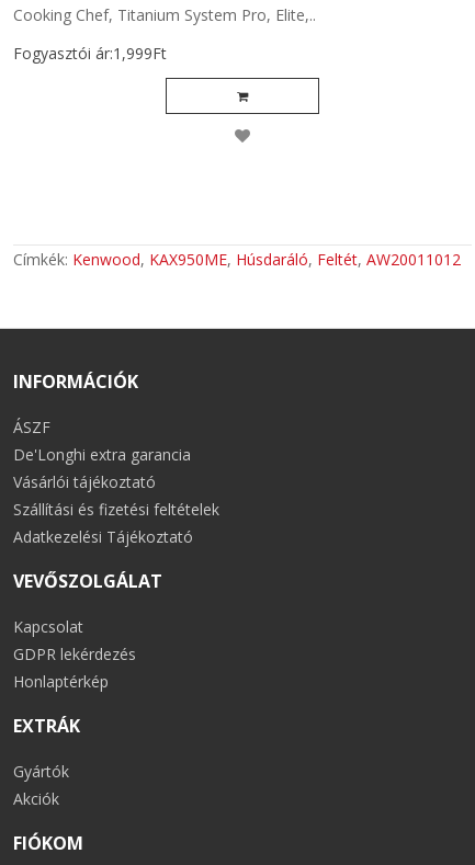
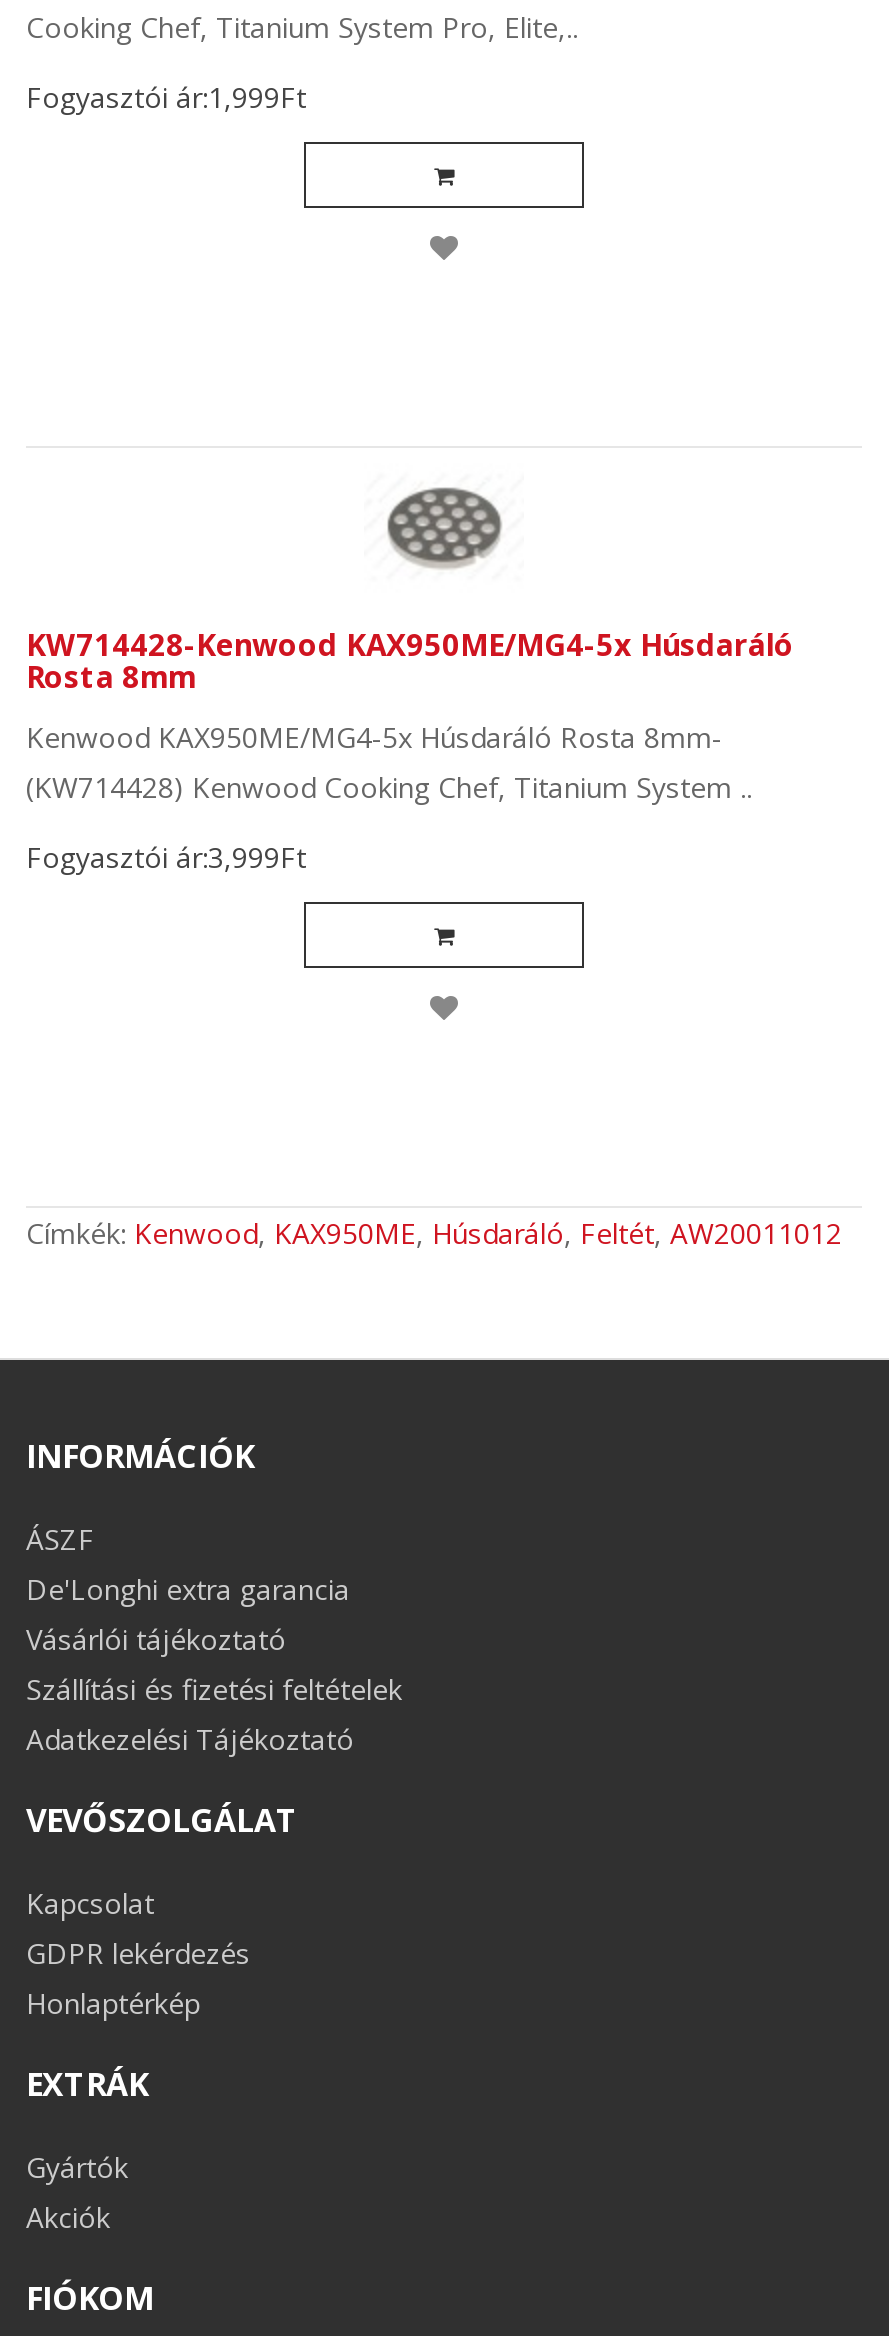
none -> [26,486,794,876] [image] | KW714428-Kenwood KAX950ME/MG4-5x Húsdaráló | Rosta 8mm | Kenwood KAX950ME/MG4-5x Húsdaráló Rosta 8mm- | (KW714428) Kenwood Cooking Chef, Titanium System .. | Fogyasztói ár:3,999Ft

